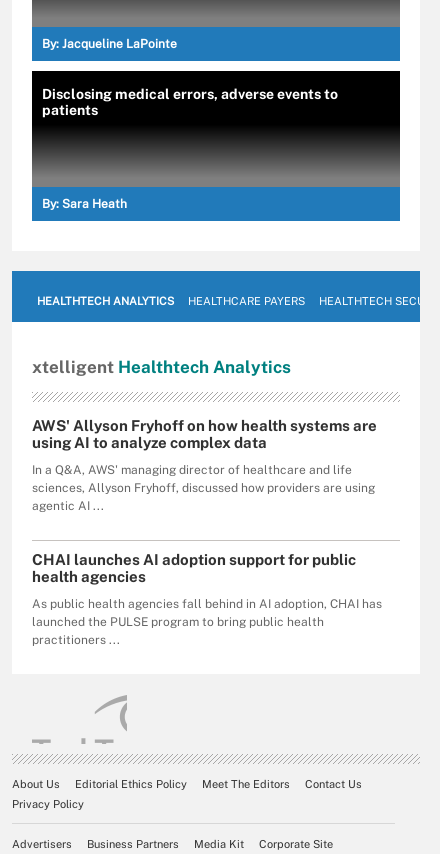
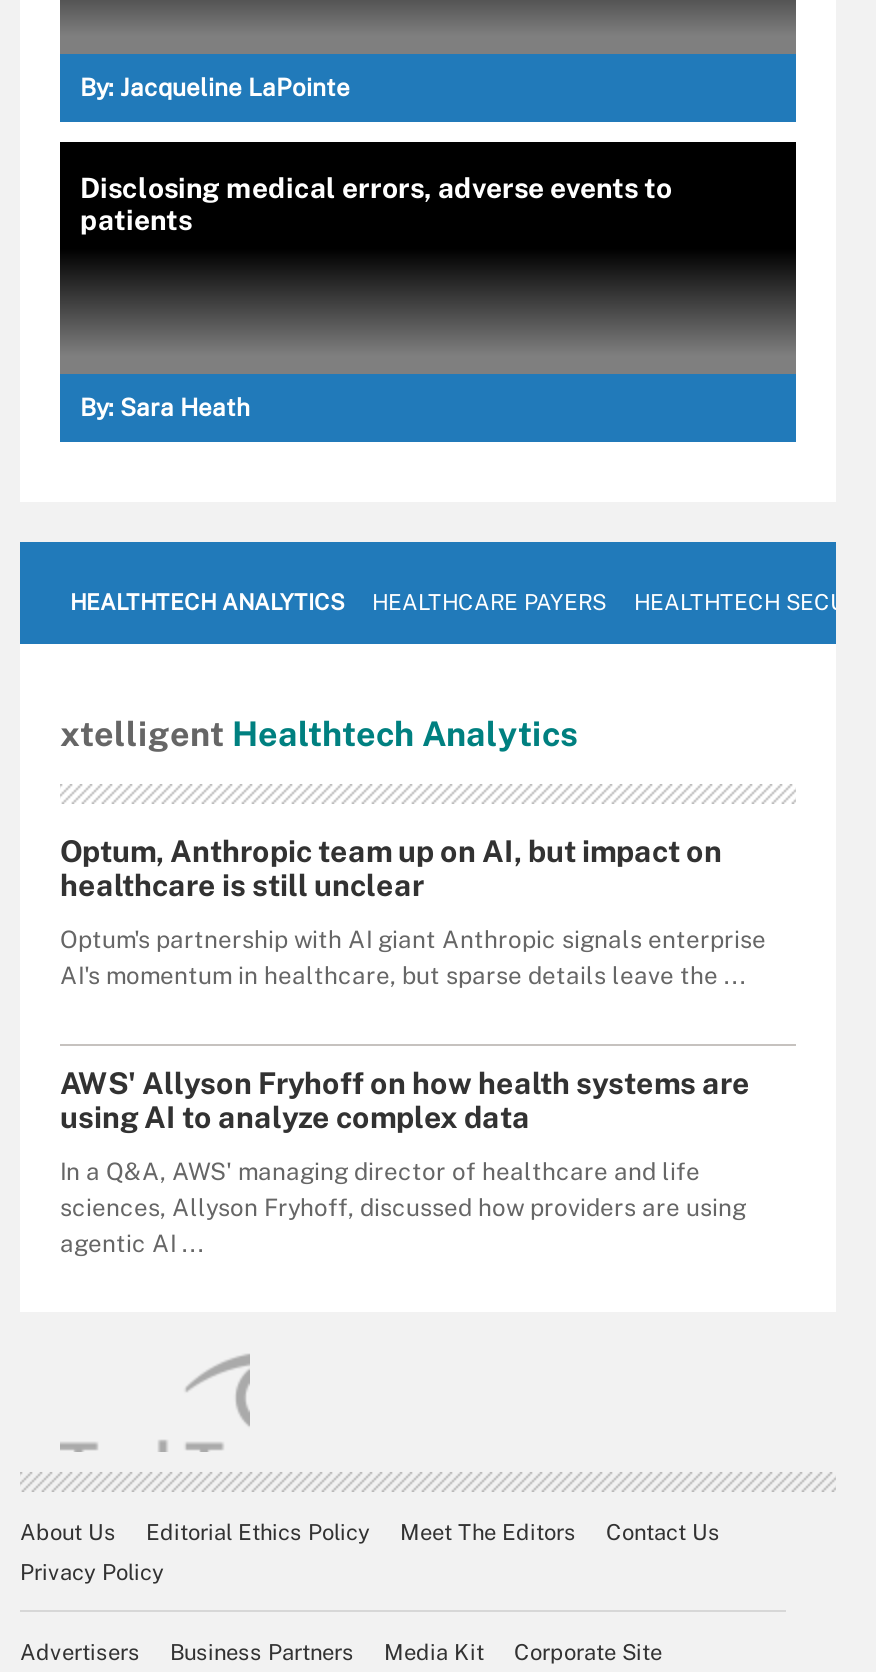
none -> [60,834,766,990] Optum, Anthropic team up on AI, but impact on | healthcare is still unclear | Optum's partnership with AI giant Anthropic signals enterprise | AI's momentum in healthcare, but sparse details leave the ...
moved [32,417,377,513] -> [60,1066,750,1258]: AWS' Allyson Fryhoff on how health systems are | using AI to analyze complex data | In a Q&A, AWS' managing director of healthcare and life | sciences, Allyson Fryhoff, discussed how providers are using | agentic AI ...
[32,551,382,647] CHAI launches AI adoption support for public | health agencies | As public health agencies fall behind in AI adoption, CHAI has | launched the PULSE program to bring public health | practitioners ... -> none

